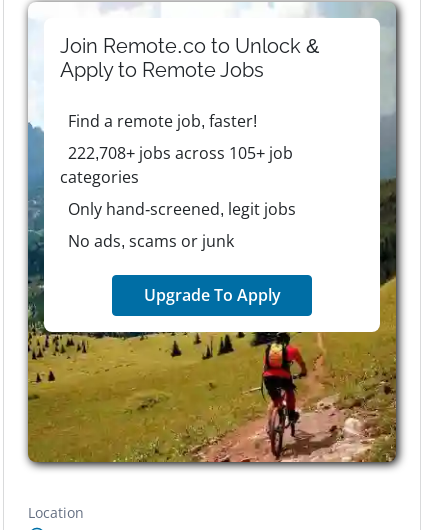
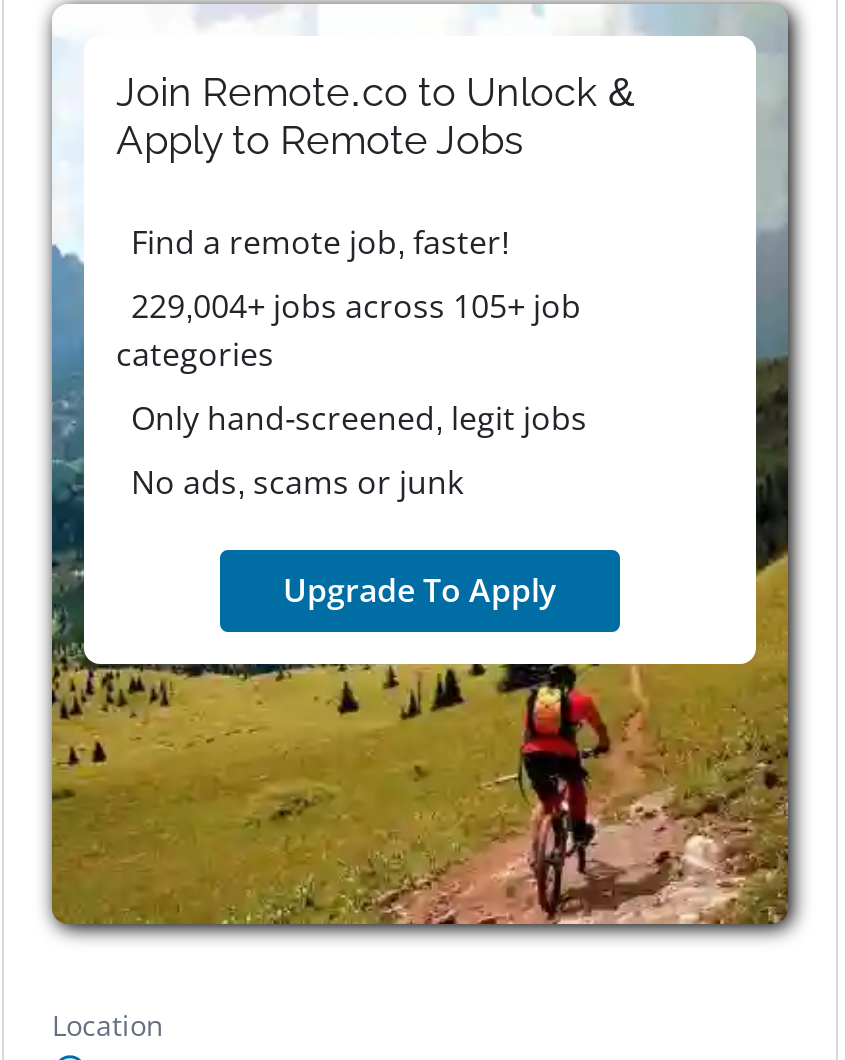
[67,142,292,164] 222,708+ jobs across 105+ job -> [131,284,581,328] 229,004+ jobs across 105+ job

